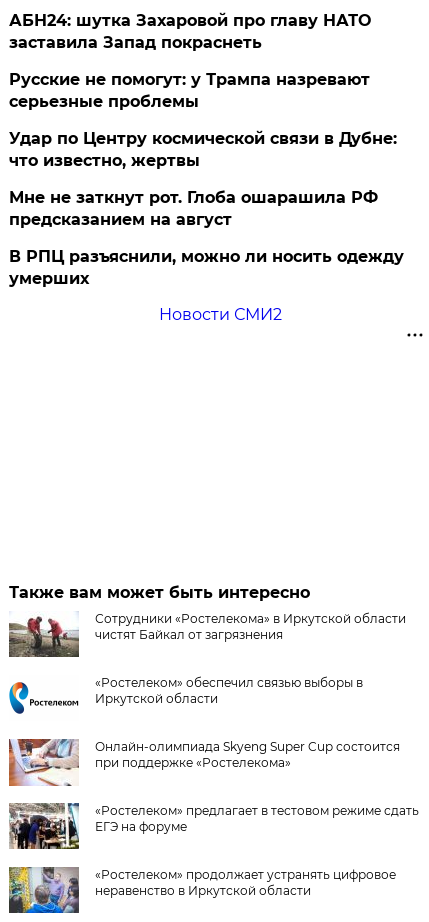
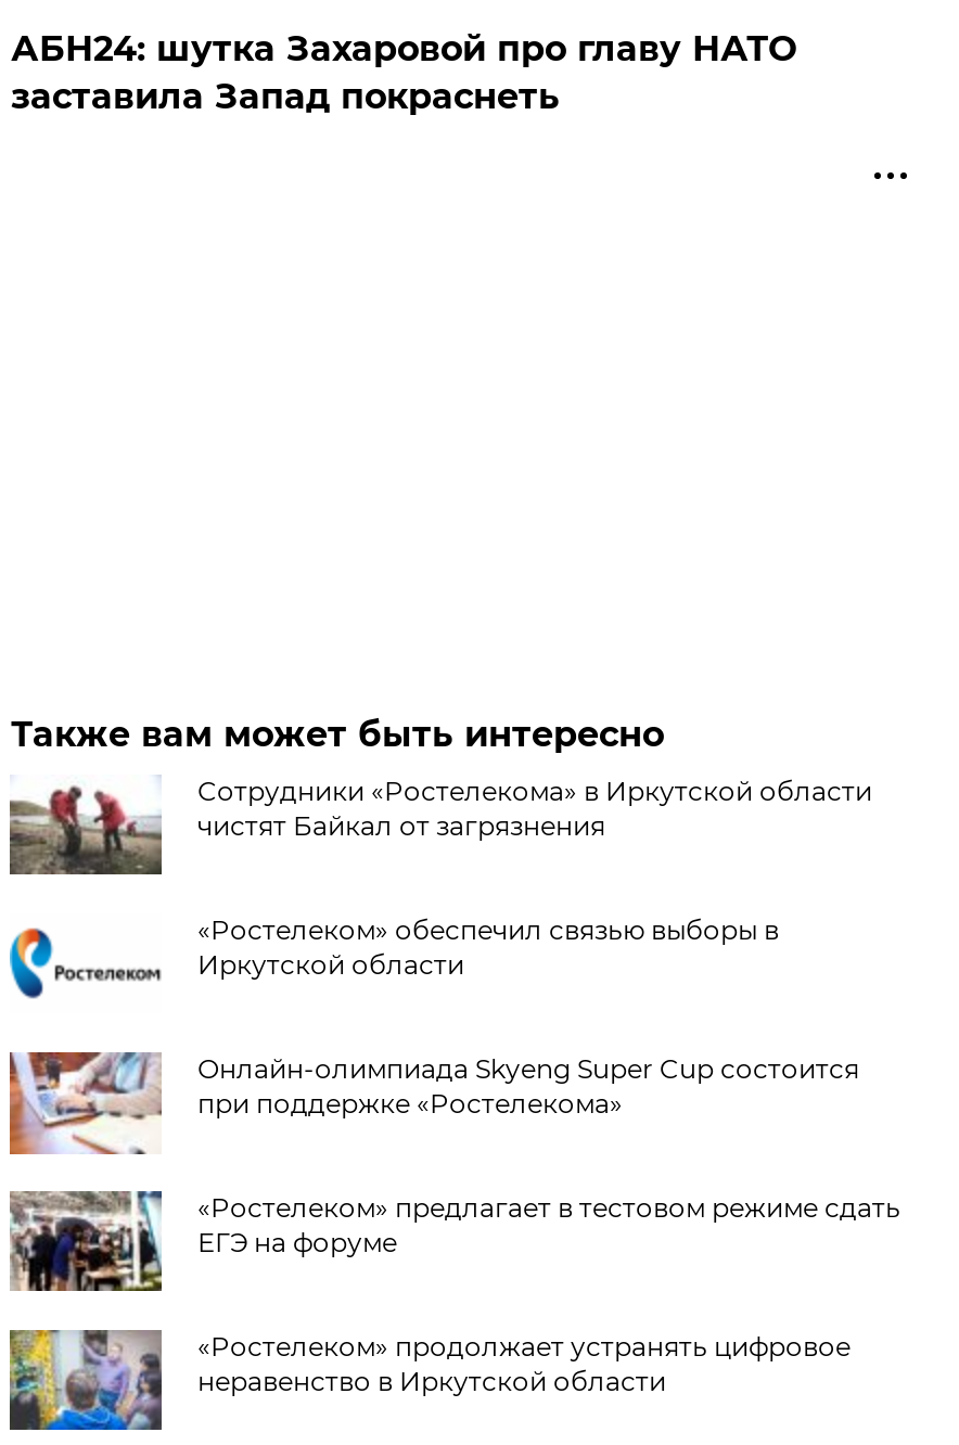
[9,70,404,324] Русские не помогут: у Трампа назревают | серьезные проблемы | Удар по Центру космической связи в Дубне: | что известно, жертвы | Мне не заткнут рот. Глоба ошарашила РФ | предсказанием на август | В РПЦ разъяснили, можно ли носить одежду | умерших | Новости СМИ2 -> none

